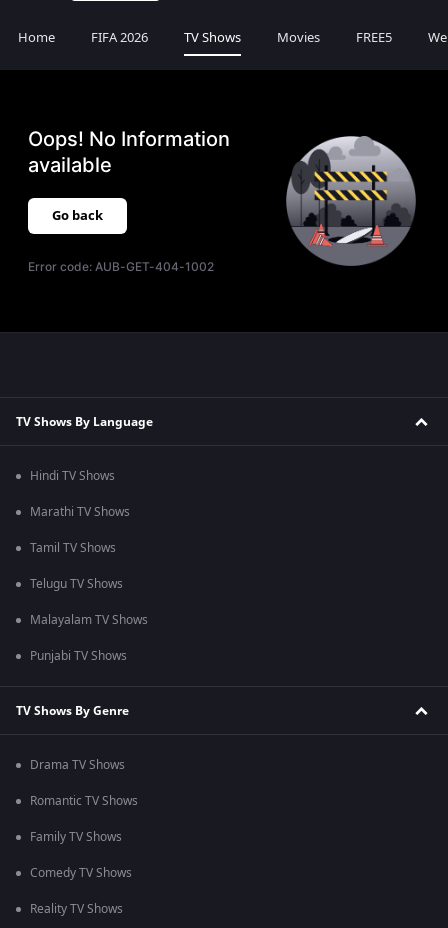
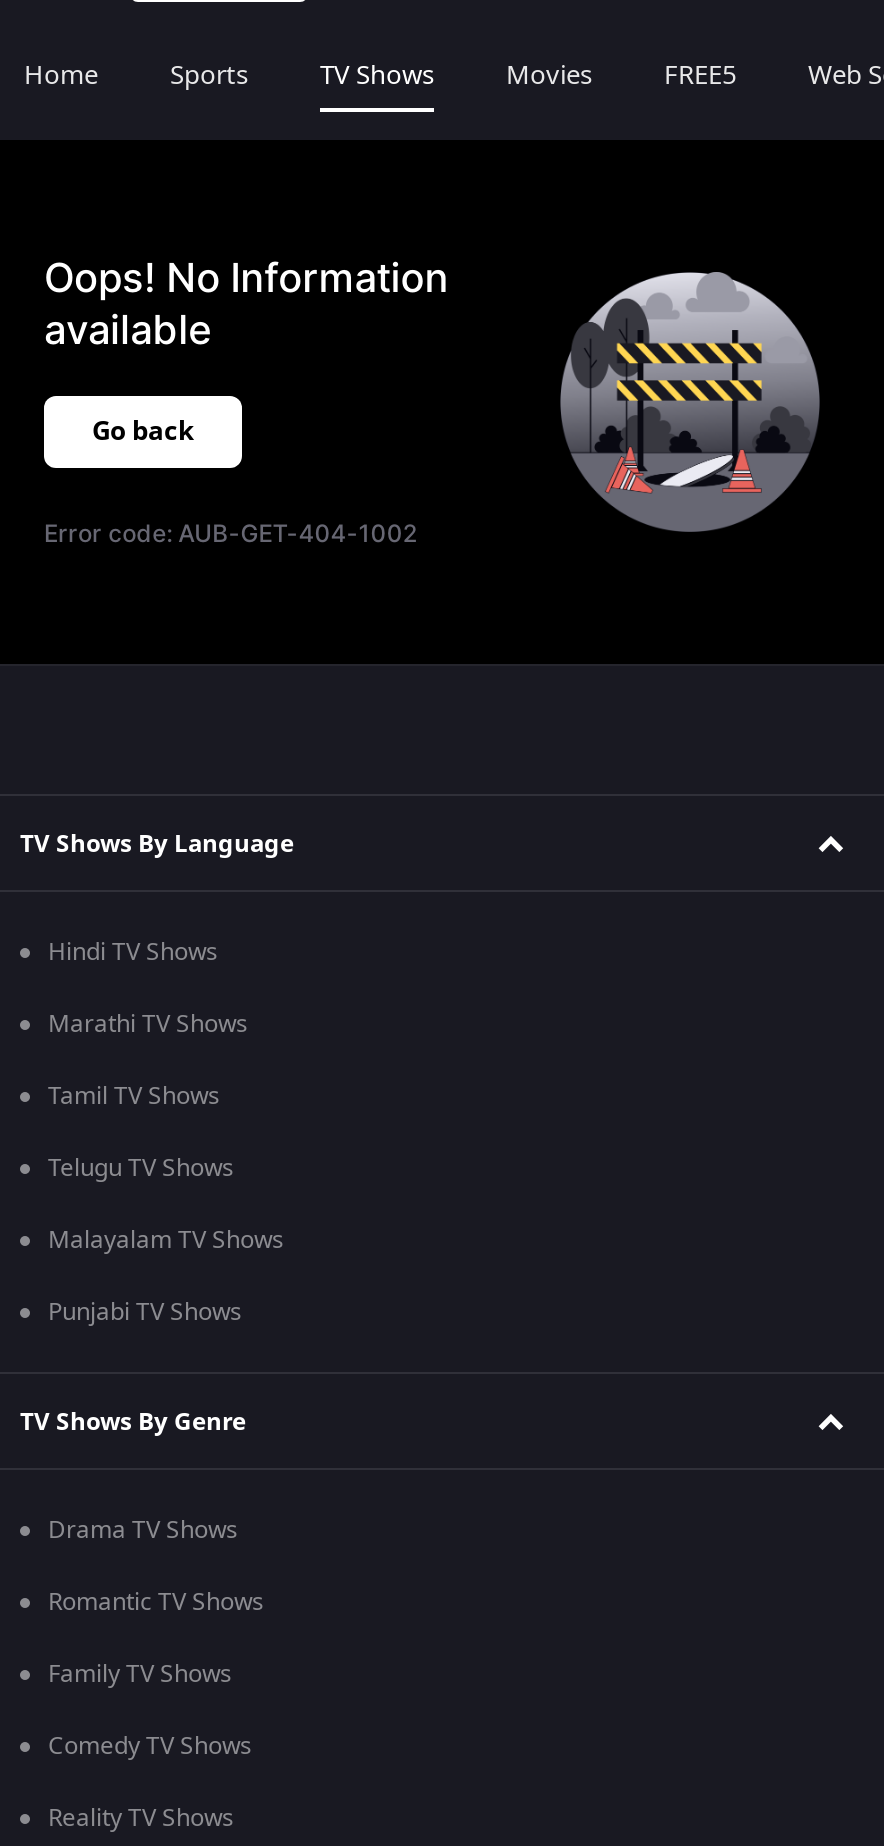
[91,28,148,47] FIFA 2026 -> [170,56,248,94] Sports

